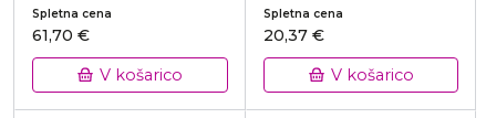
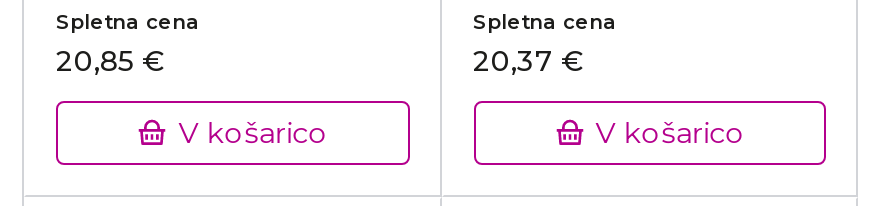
[32,26,90,46] 61,70 € -> [56,44,164,80] 20,85 €

